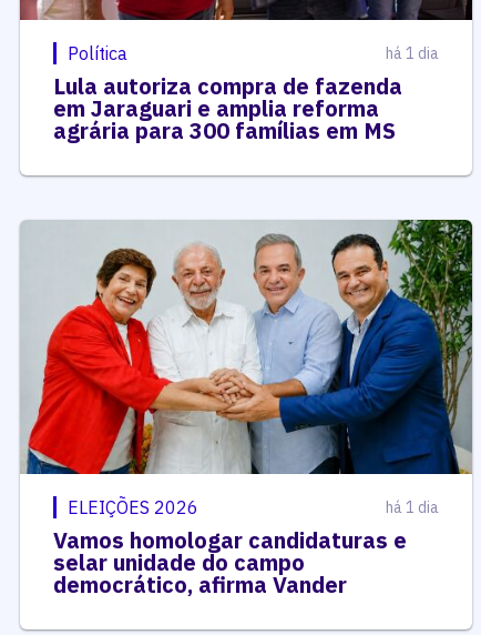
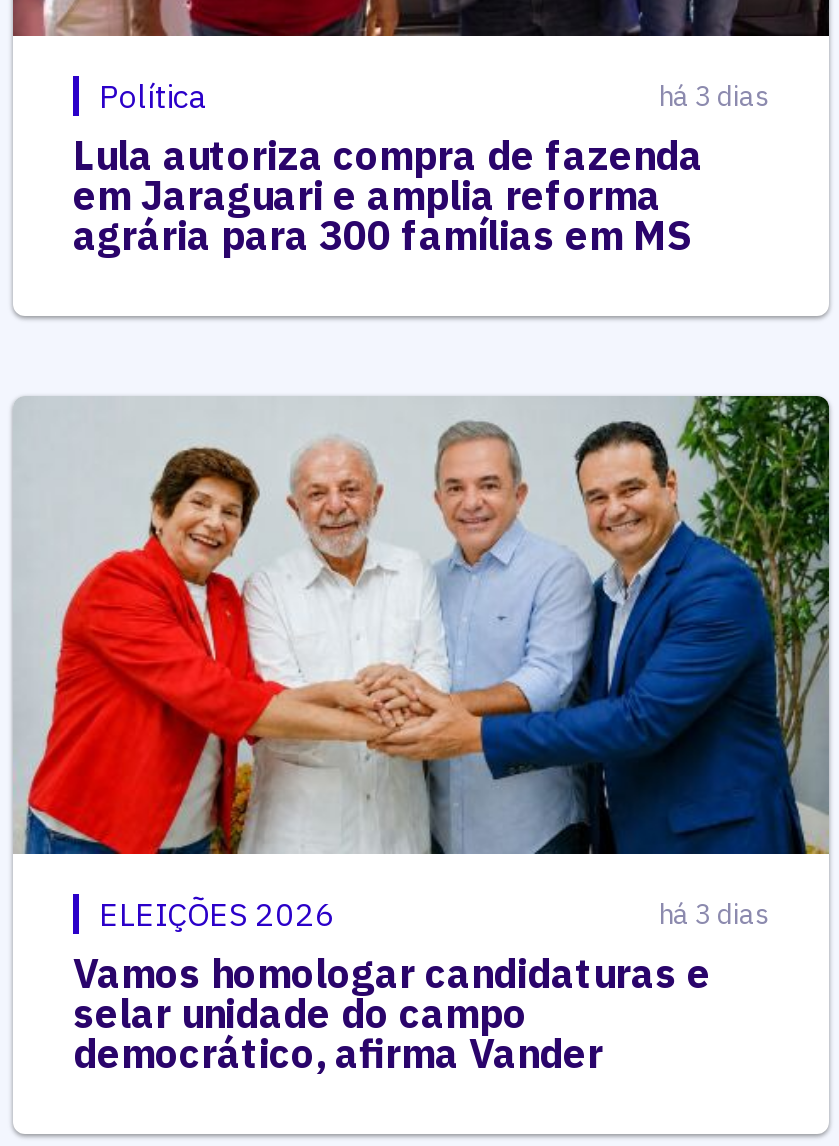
[386,43,439,63] há 1 dia -> [659,77,769,113] há 3 dias
[386,497,439,517] há 1 dia -> [659,896,769,932] há 3 dias

